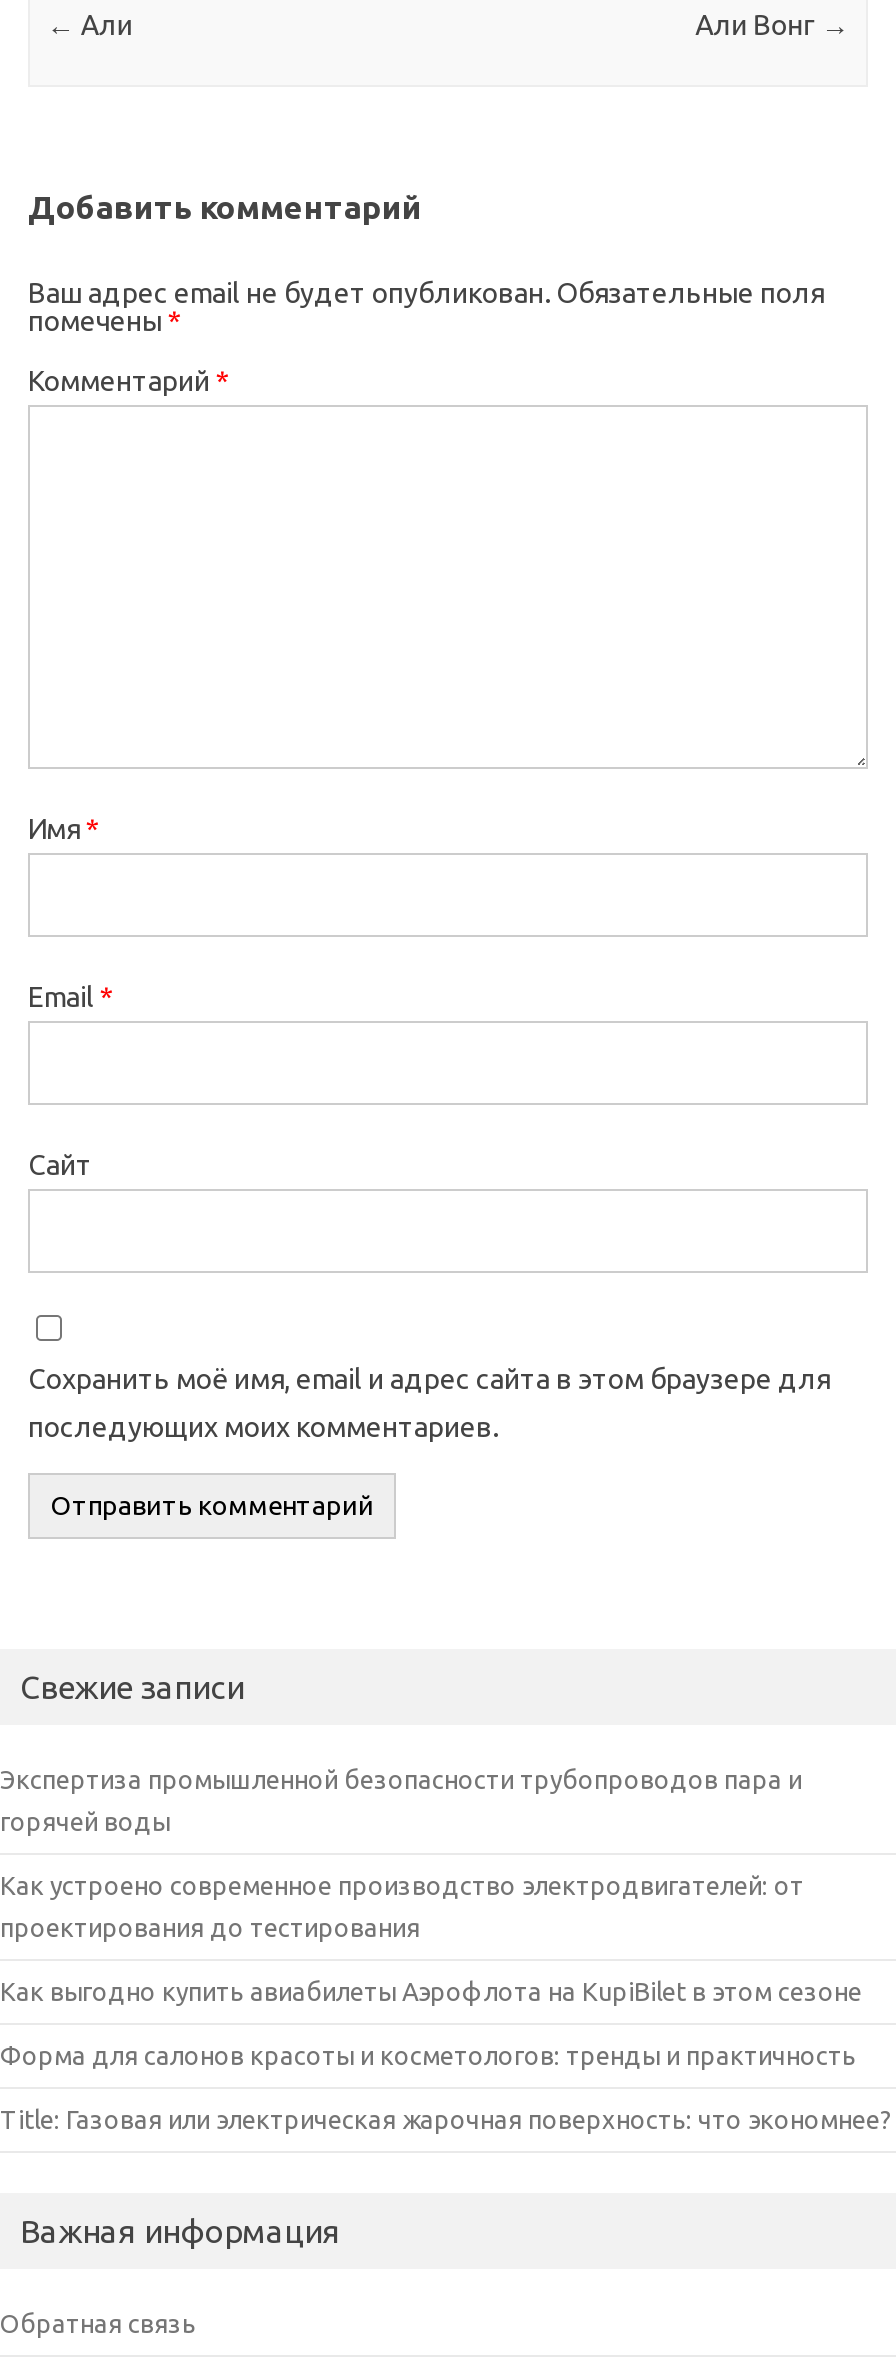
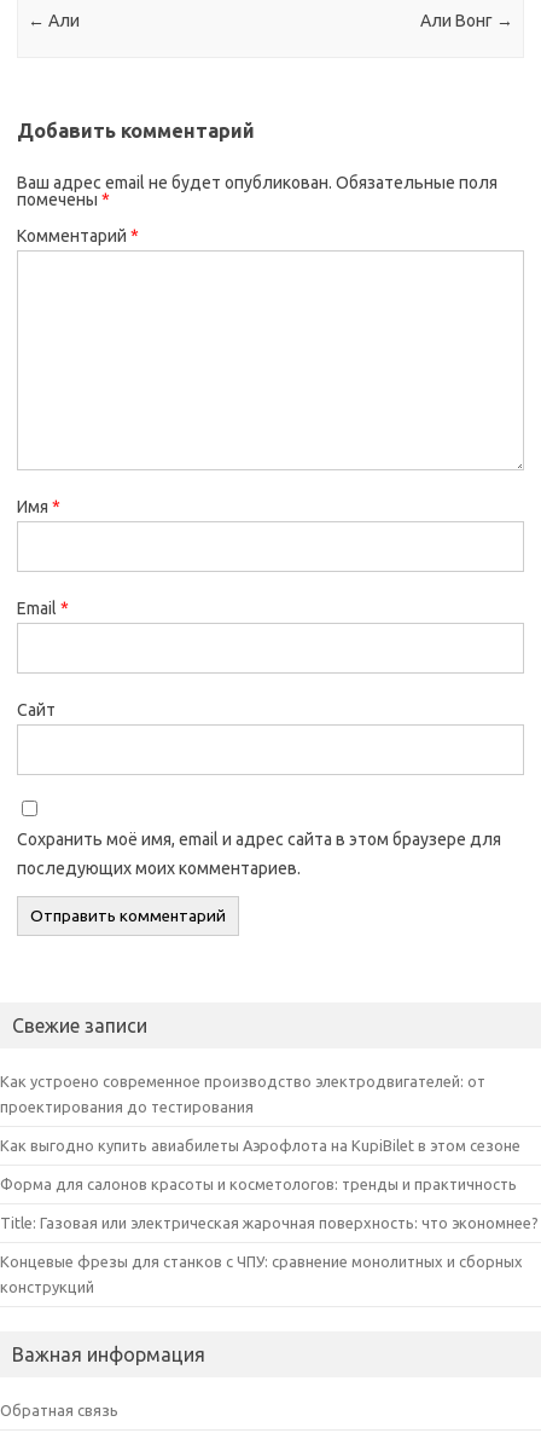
[0,1765,802,1835] Экспертиза промышленной безопасности трубопроводов пара и | горячей воды -> none
moved [0,1871,892,2133] -> [0,1072,539,1231]: Как устроено современное производство электродвигателей: от | проектирования до тестирования | Как выгодно купить авиабилеты Аэрофлота на KupiBilet в этом сезоне | Форма для салонов красоты и косметологов: тренды и практичность | Title: Газовая или электрическая жарочная поверхность: что экономнее?
none -> [0,1253,523,1295] Концевые фрезы для станков с ЧПУ: сравнение монолитных и сборных | конструкций

